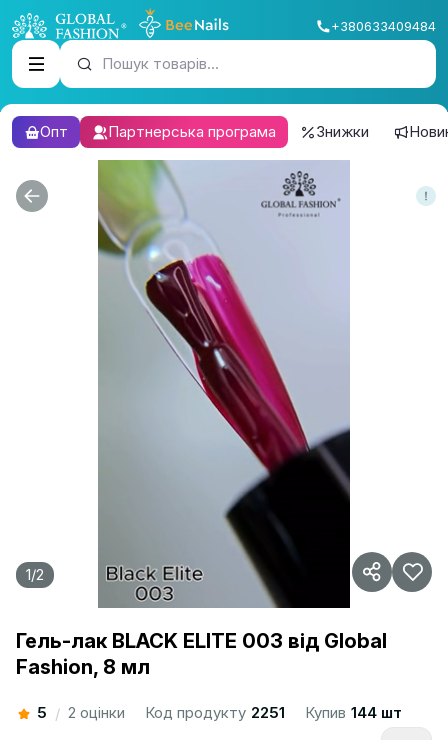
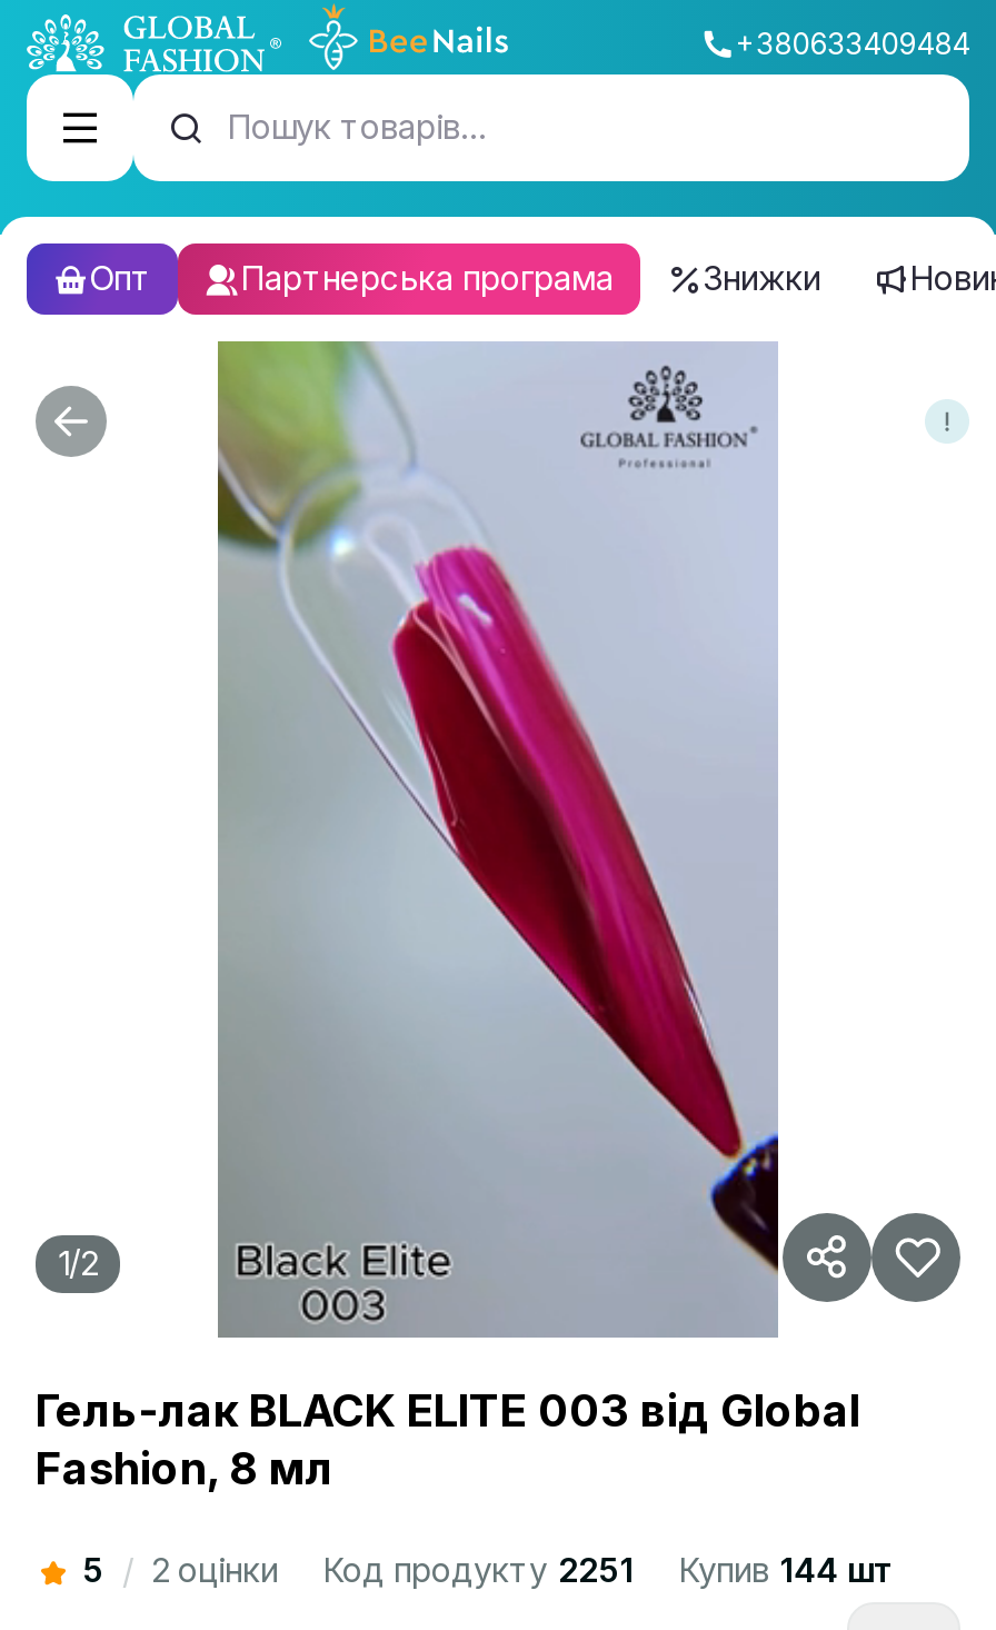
[144,254,351,608] [image] -> [322,548,780,1335] [image]

